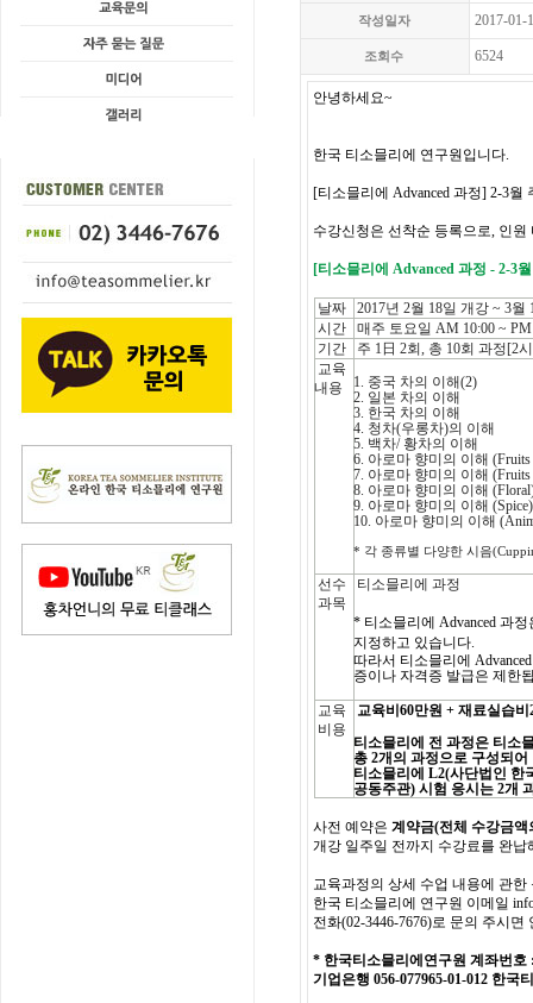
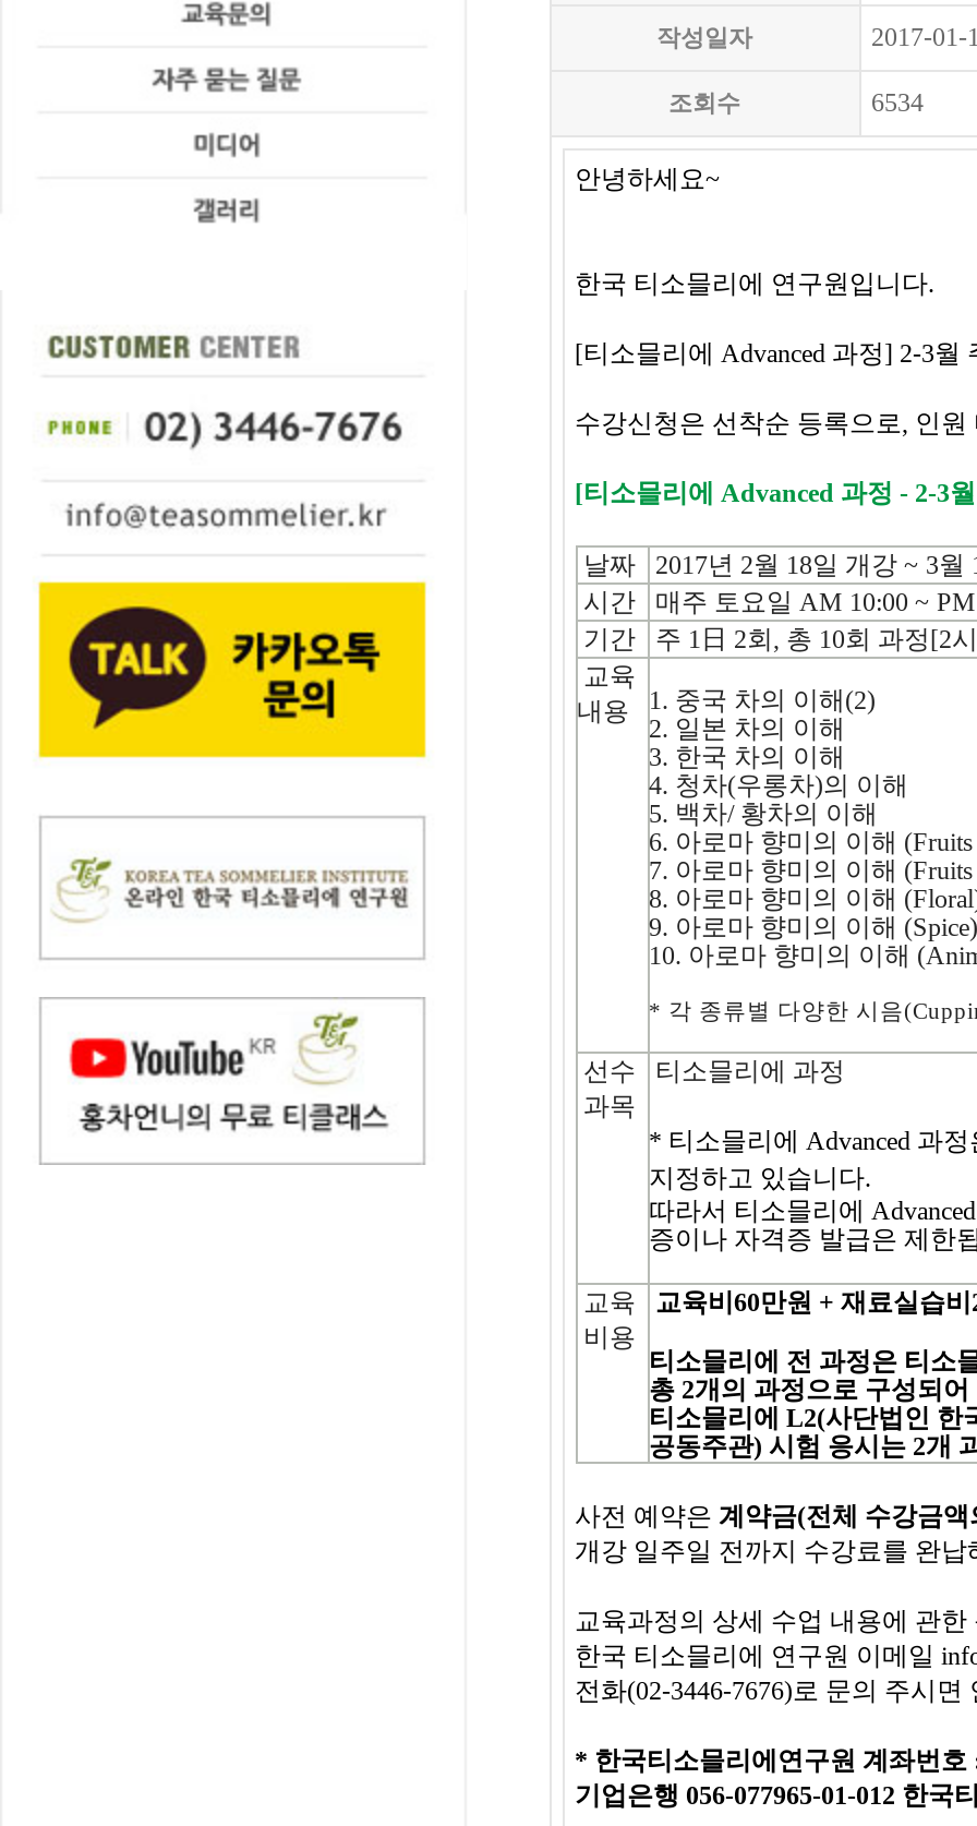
[475,48,504,64] 6524 -> [871,87,924,118] 6534

